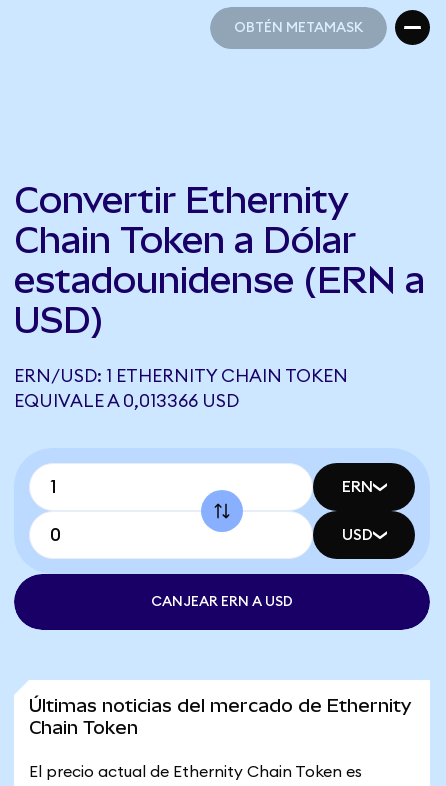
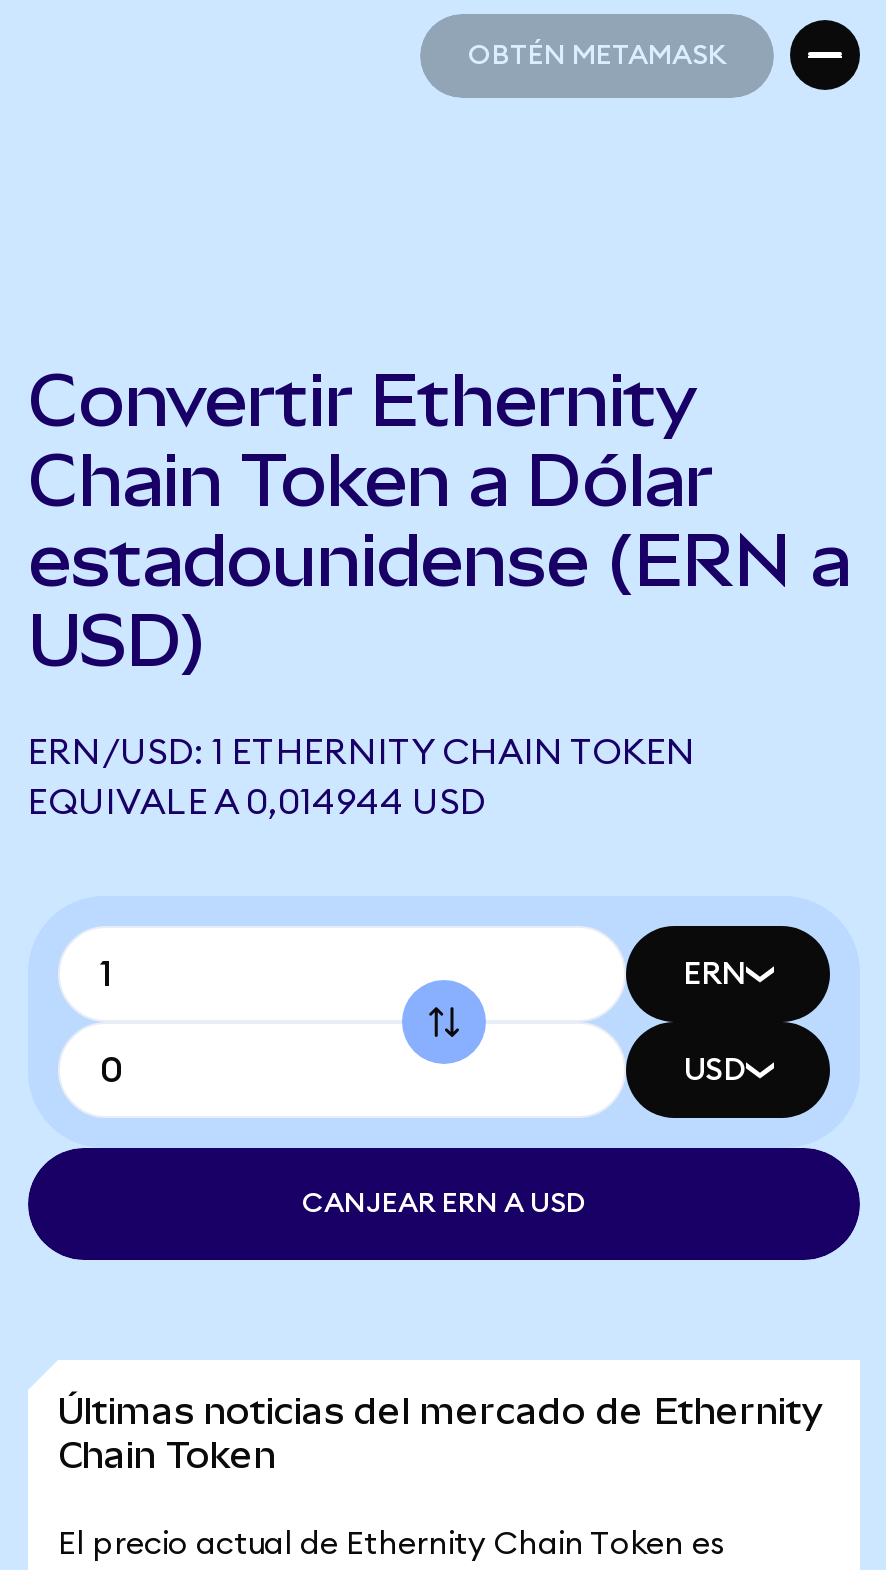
[14,392,239,410] EQUIVALE A 0,013366 USD -> [28,784,486,820] EQUIVALE A 0,014944 USD

